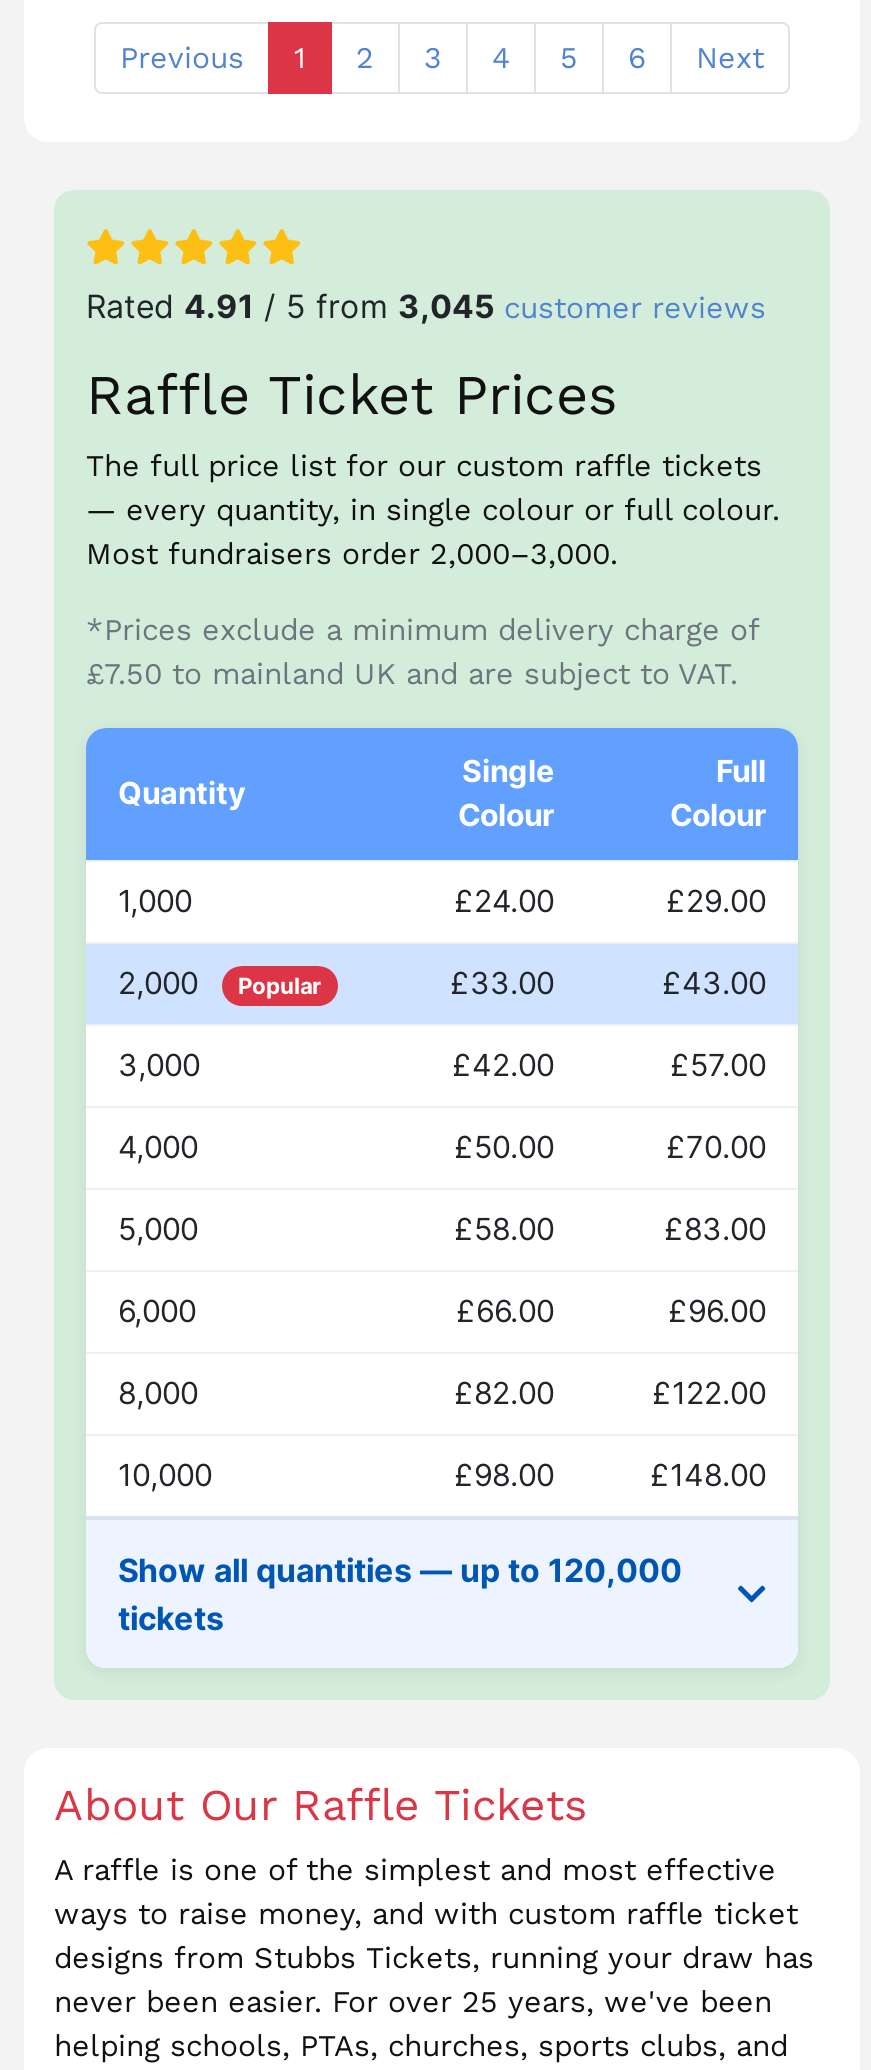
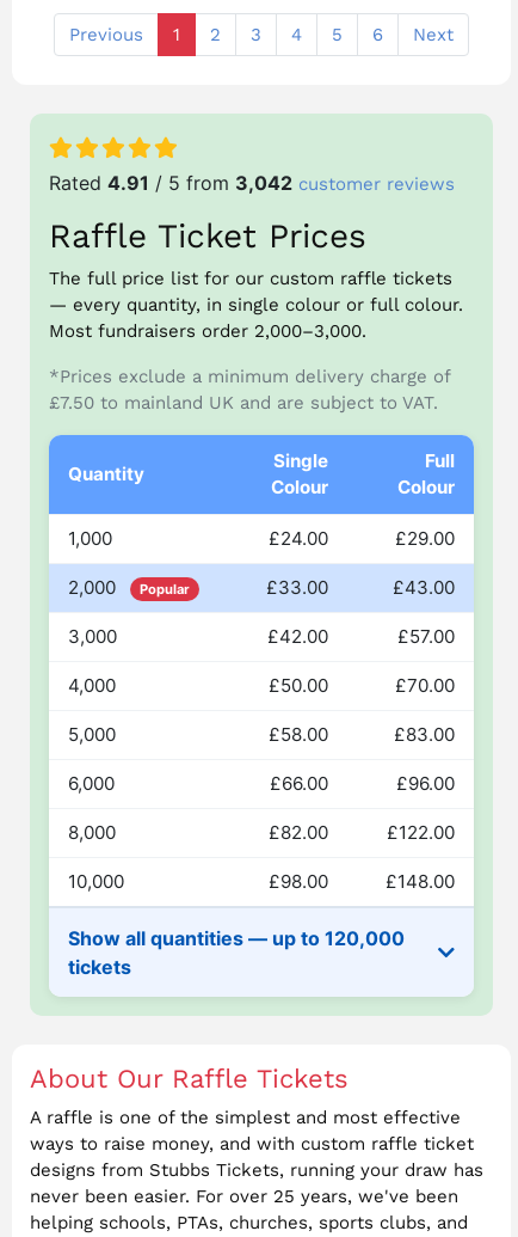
[86,286,766,326] Rated 4.91 / 5 from 3,045 customer reviews -> [49,171,455,195] Rated 4.91 / 5 from 3,042 customer reviews

